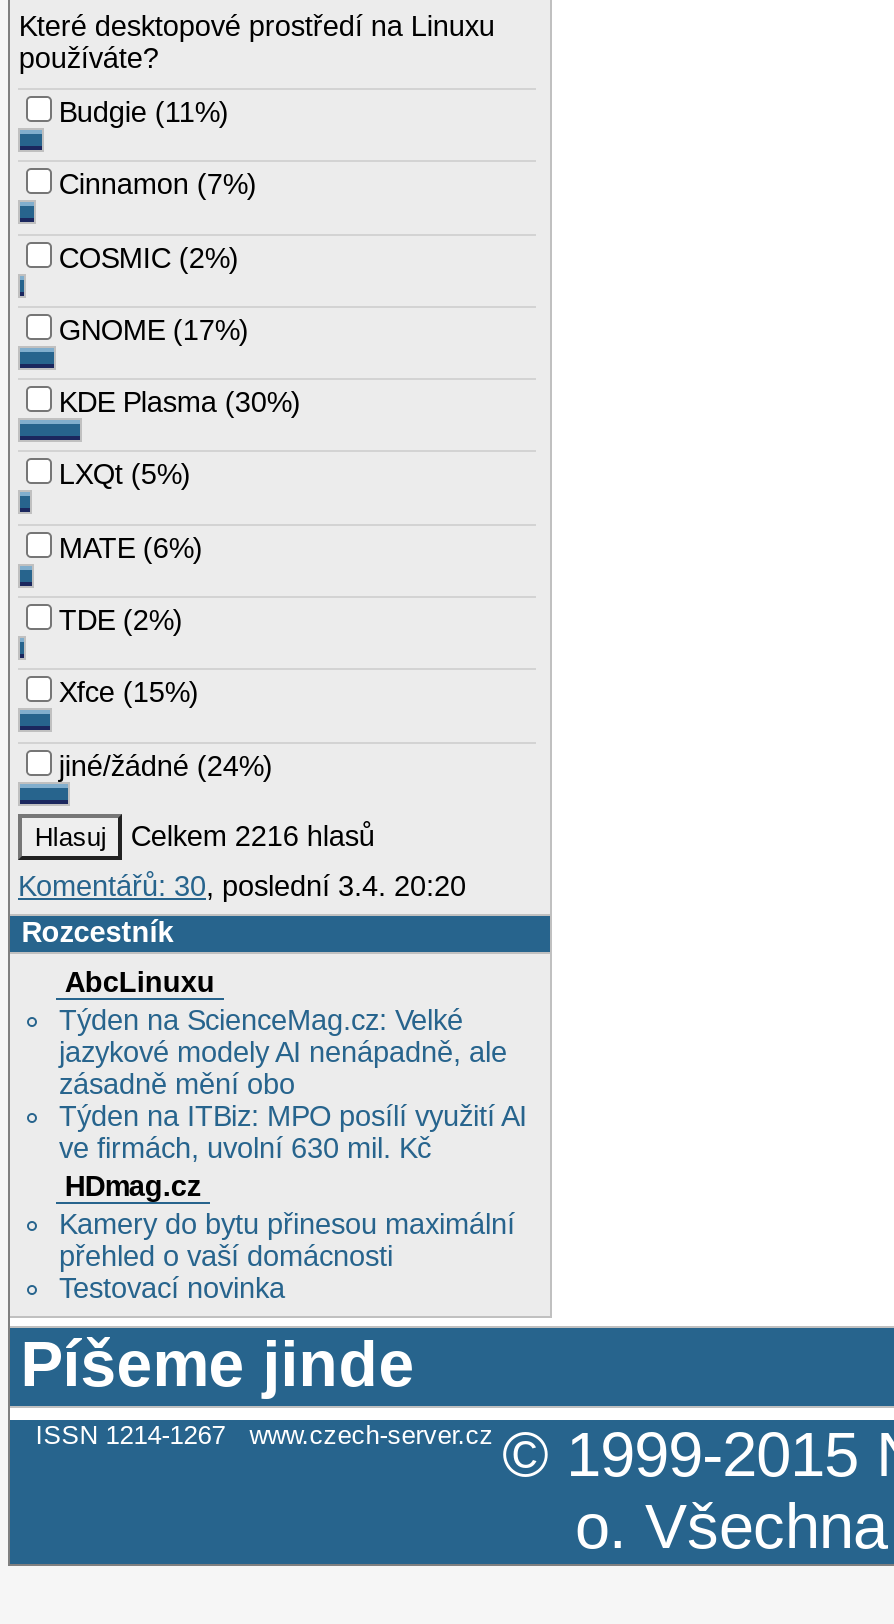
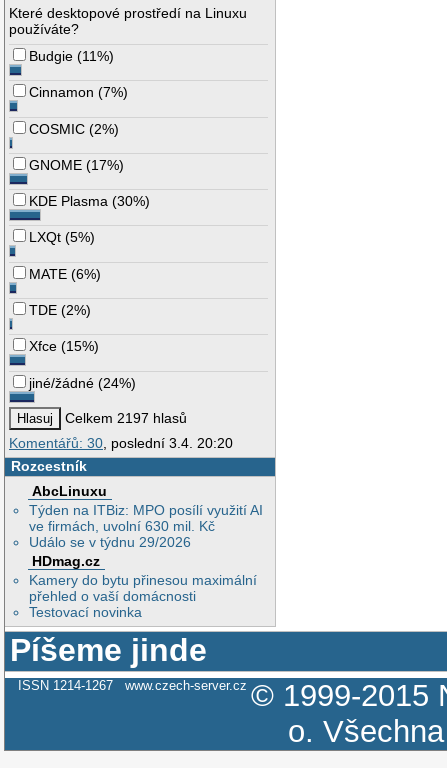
[123,820,375,852] Celkem 2216 hlasů -> [61,410,187,426] Celkem 2197 hlasů
[59,1004,507,1100] Týden na ScienceMag.cz: Velké | jazykové modely AI nenápadně, ale | zásadně mění obo -> none
moved [59,1100,527,1164] -> [29,502,263,534]: Týden na ITBiz: MPO posílí využití AI | ve firmách, uvolní 630 mil. Kč
none -> [29,534,191,550] Událo se v týdnu 29/2026

